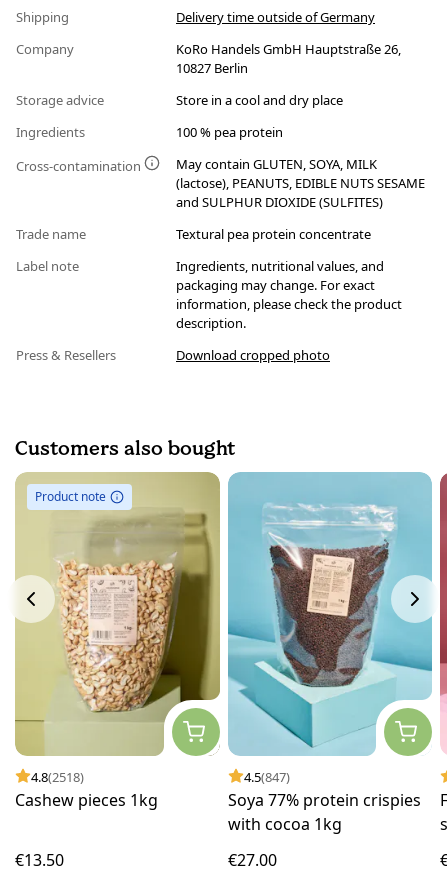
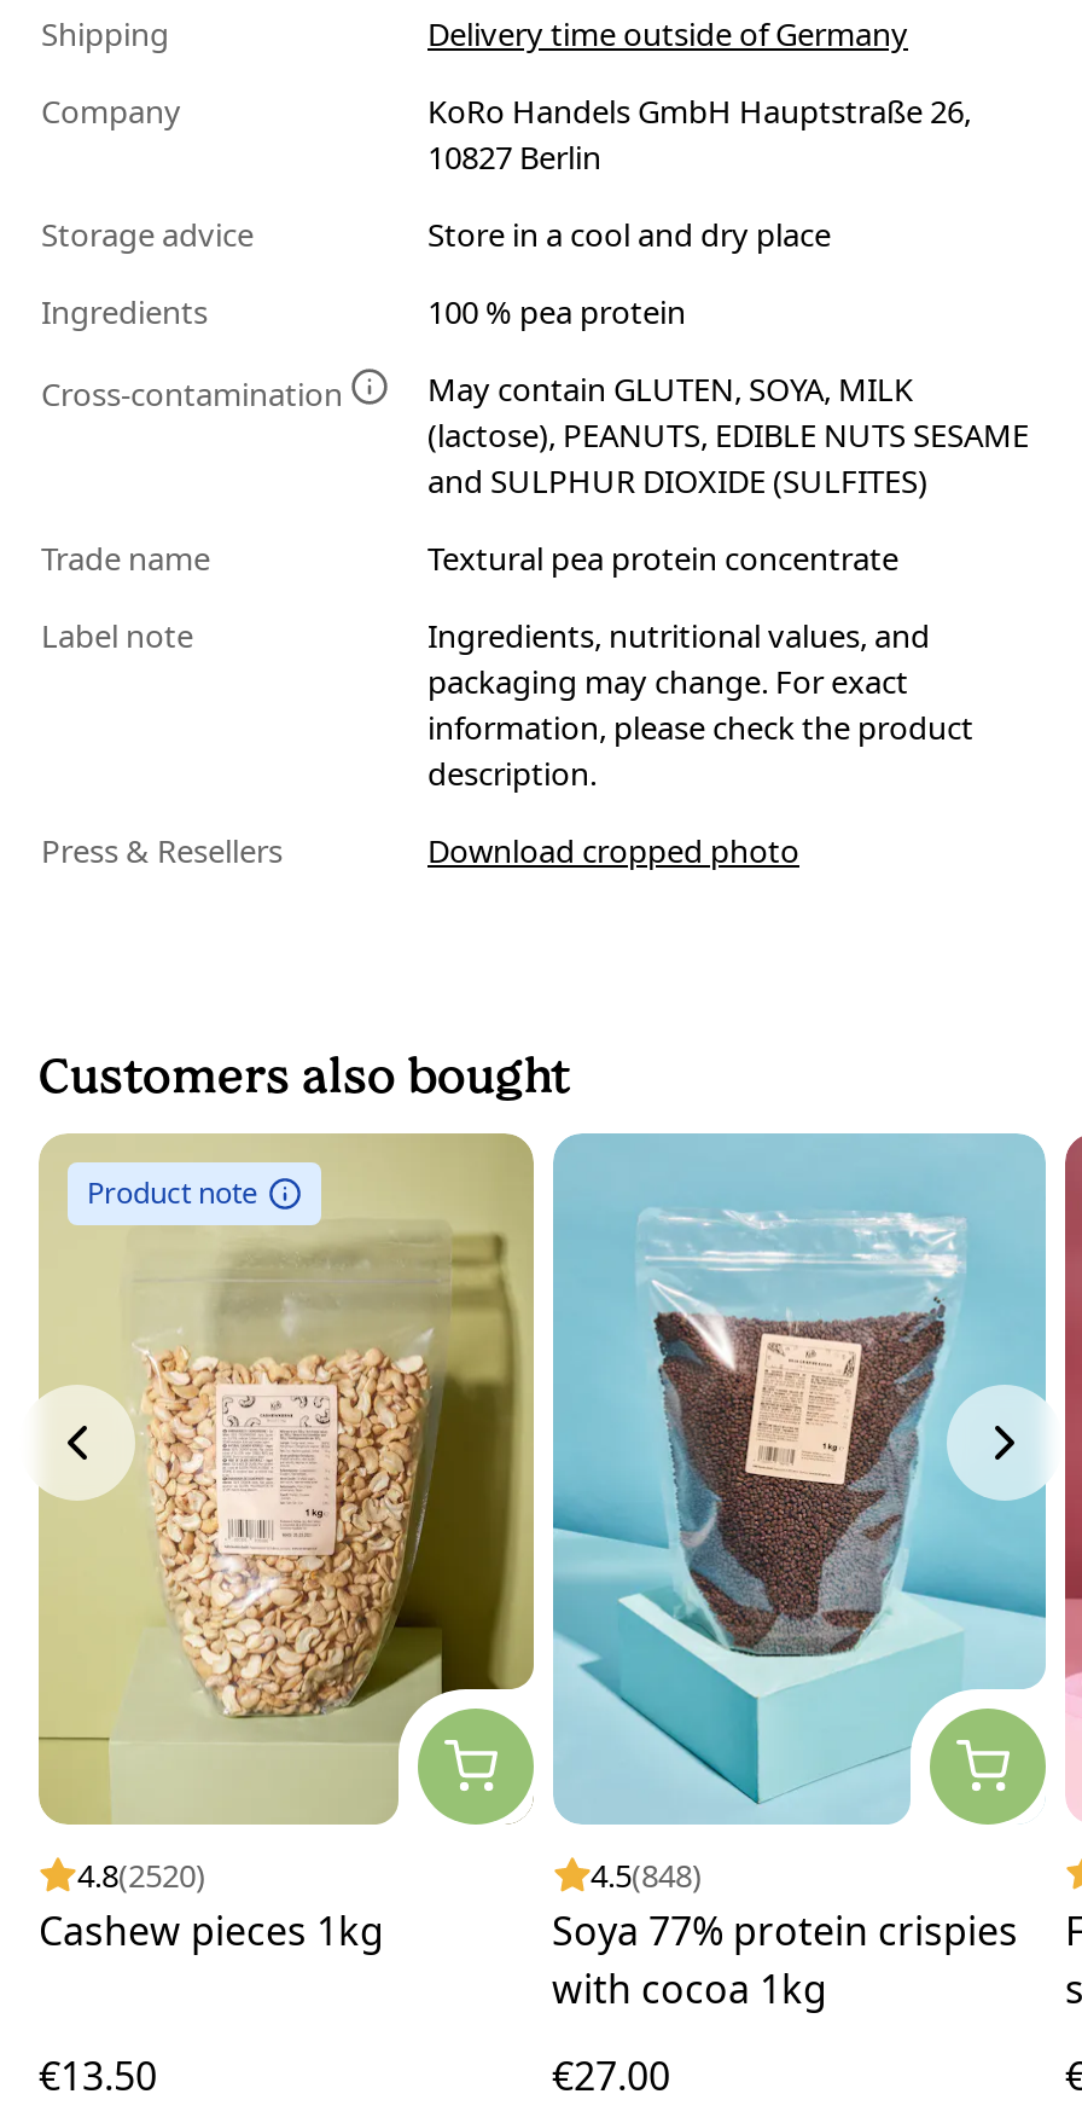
[31,767,84,785] 4.8(2518) -> [77,1854,205,1898] 4.8(2520)
[243,767,289,785] 4.5(847) -> [591,1854,702,1898] 4.5(848)

